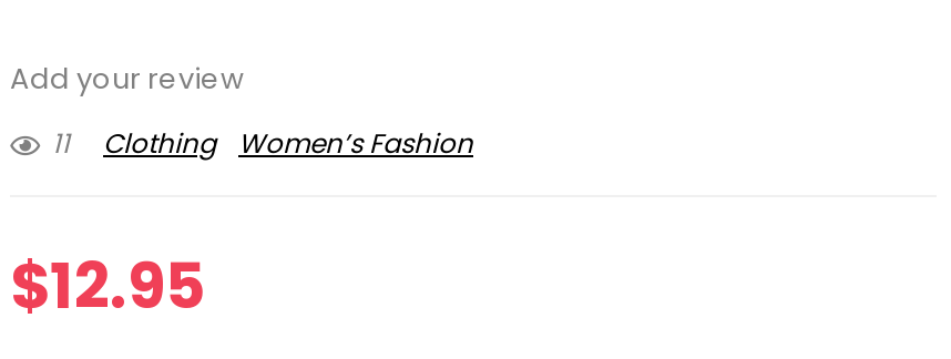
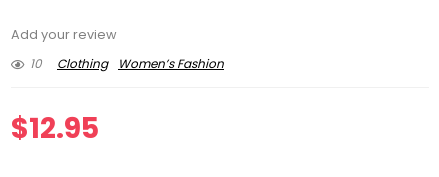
[52,124,473,162] 11 Clothing Women’s Fashion -> [30,55,224,72] 10 Clothing Women’s Fashion

